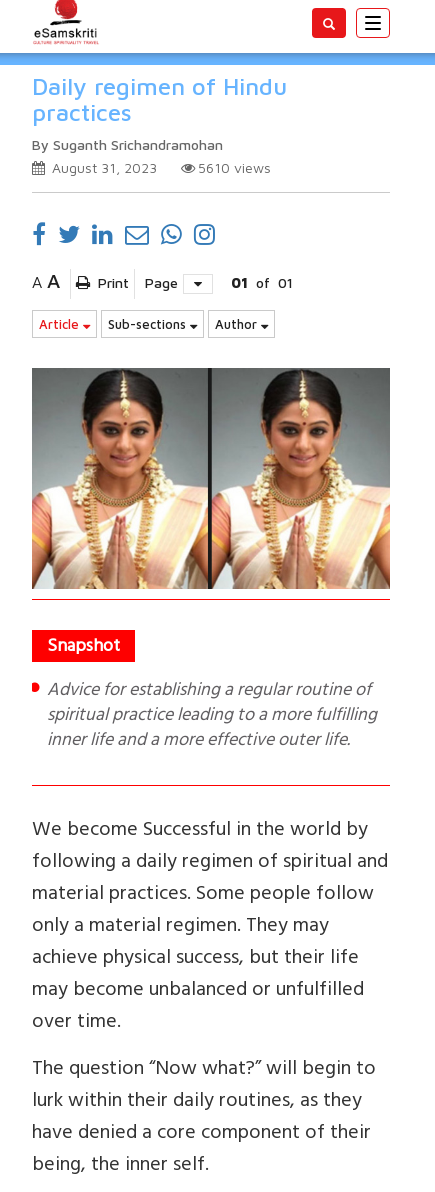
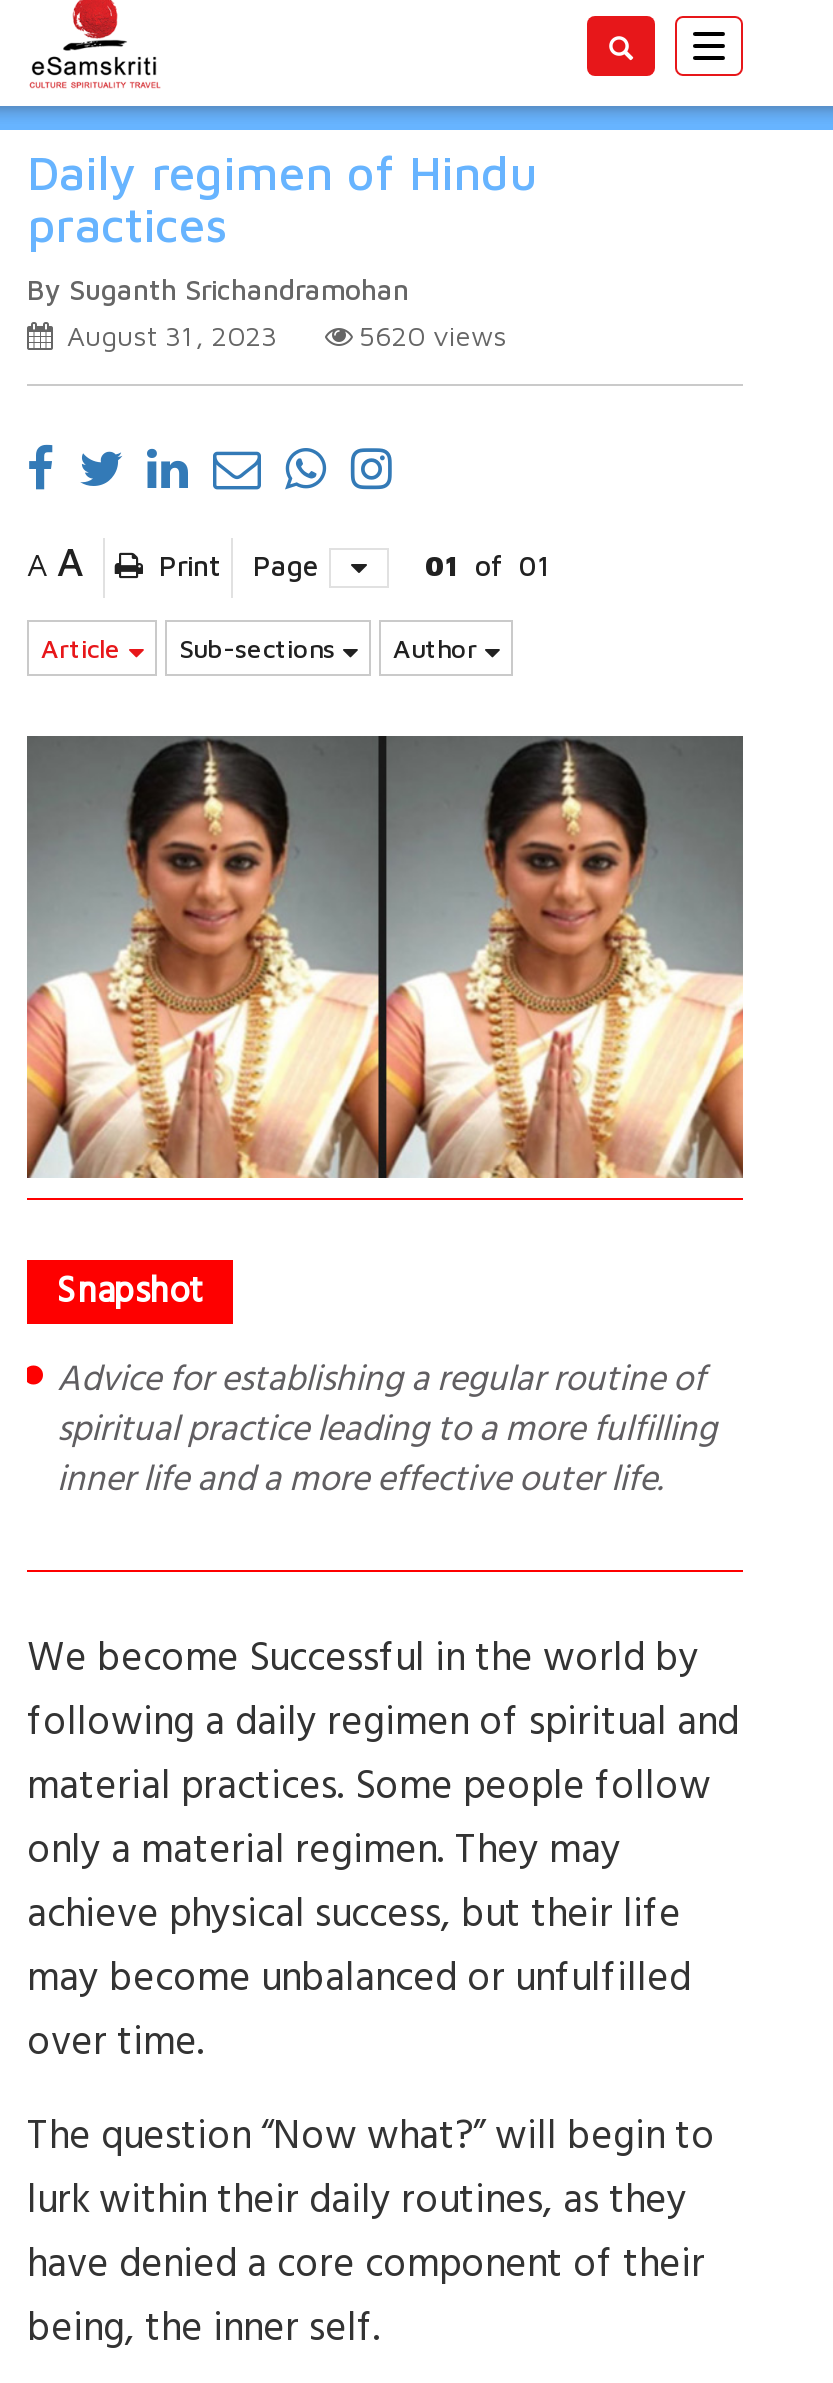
[198,159,271,176] 5610 views -> [359,318,507,352] 5620 views

